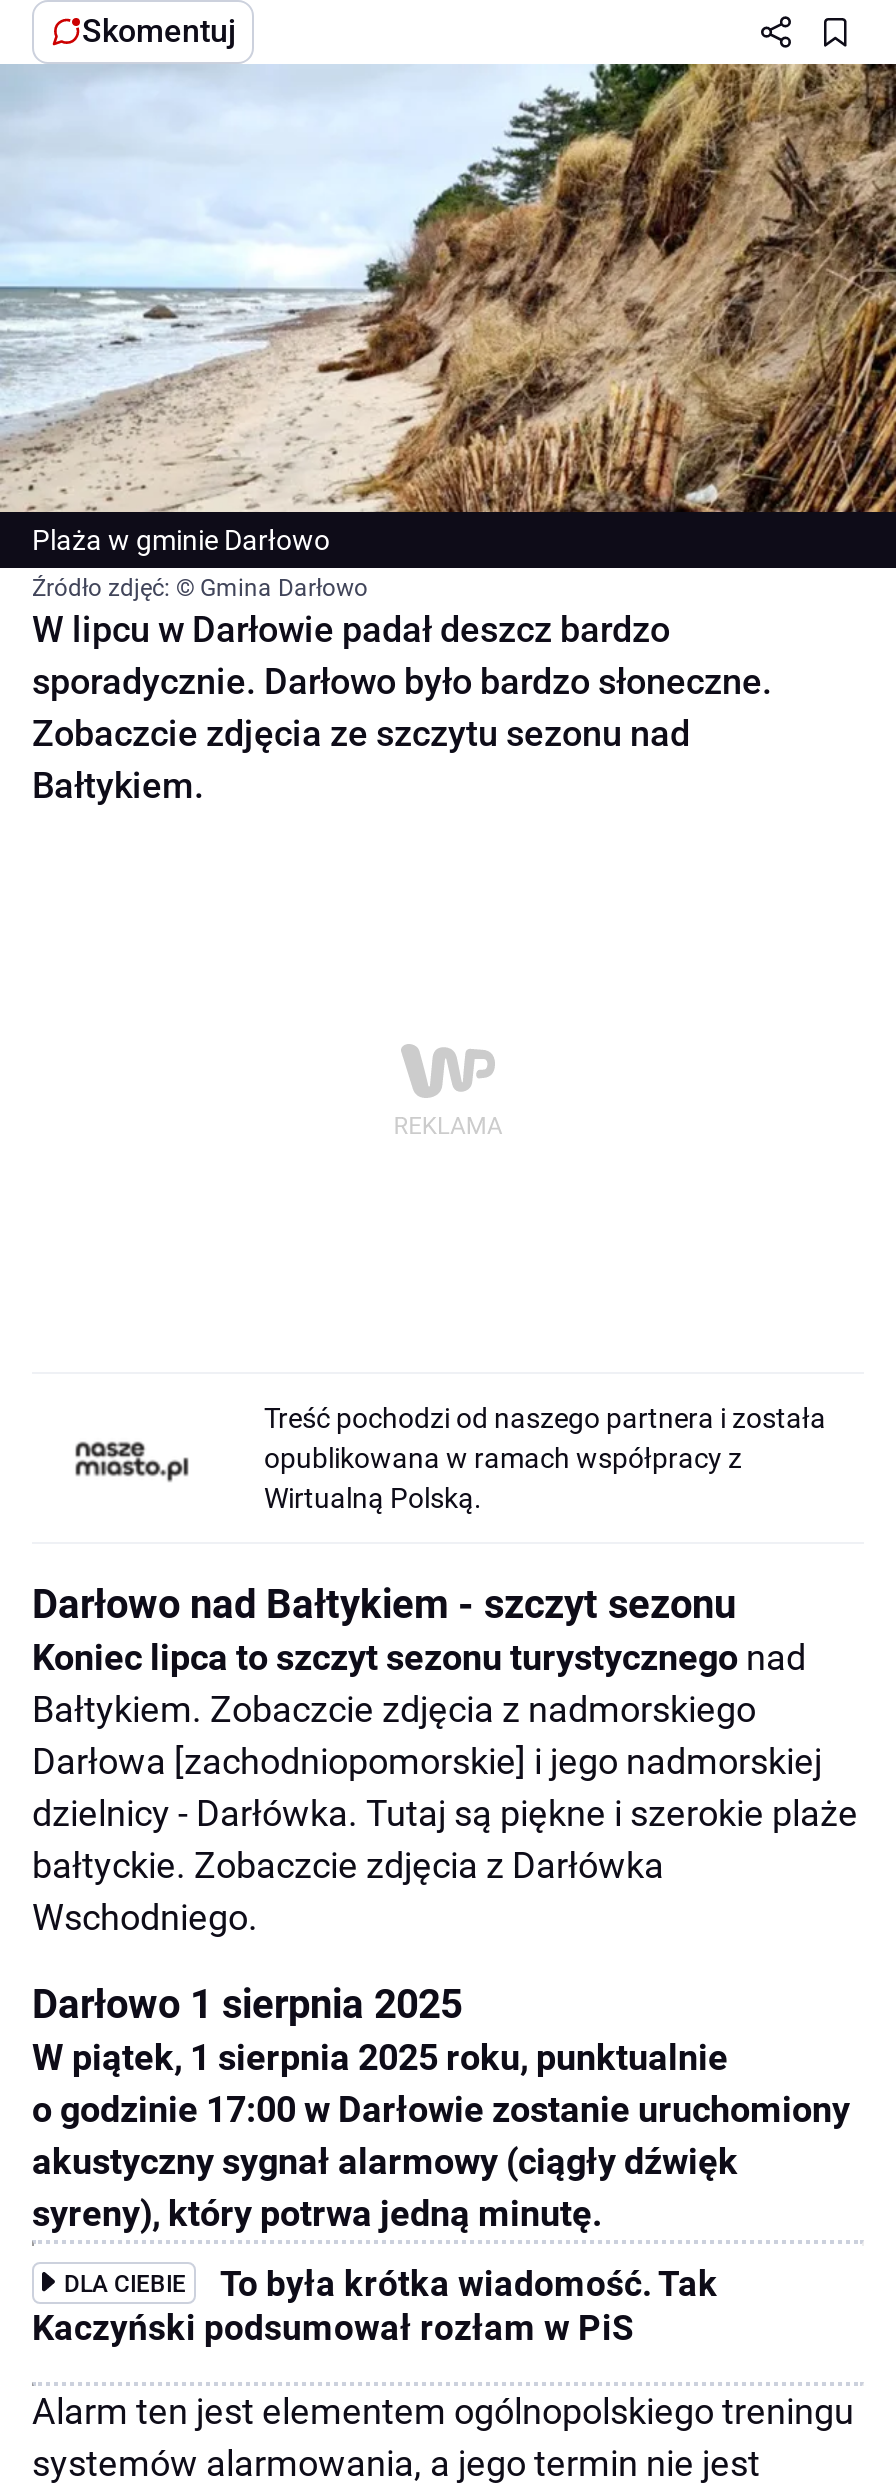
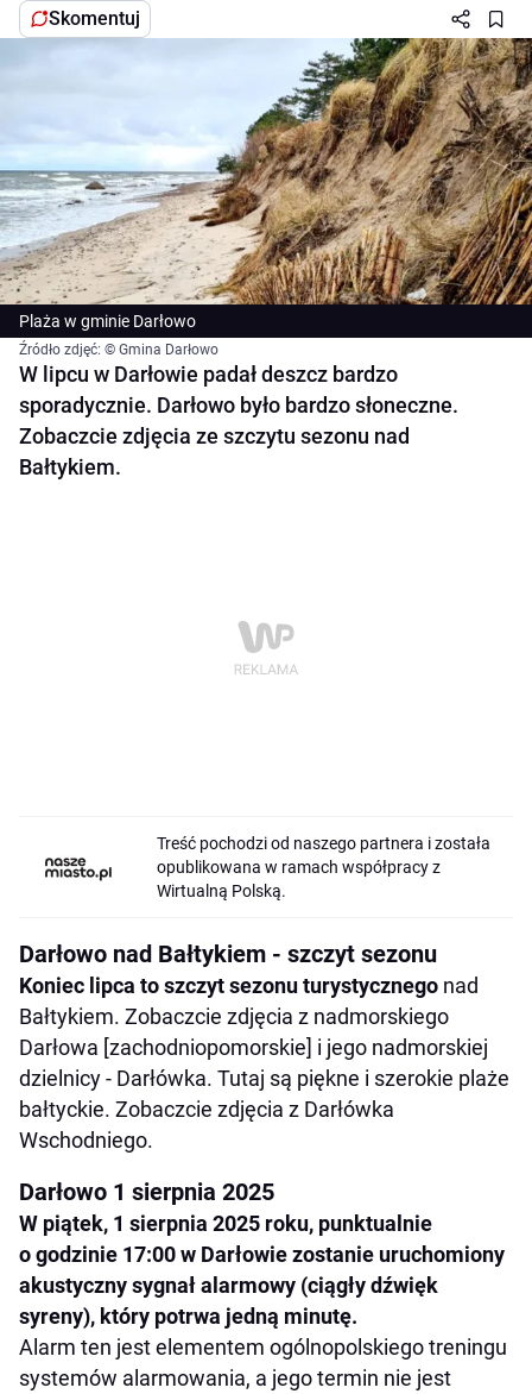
[32,2263,718,2347] DLA CIEBIE | To była krótka wiadomość. Tak | Kaczyński podsumował rozłam w PiS -> none

